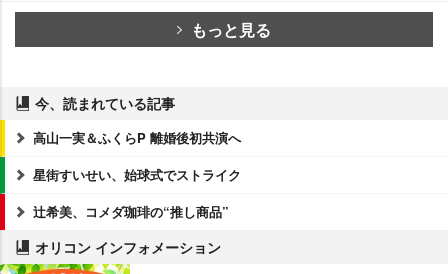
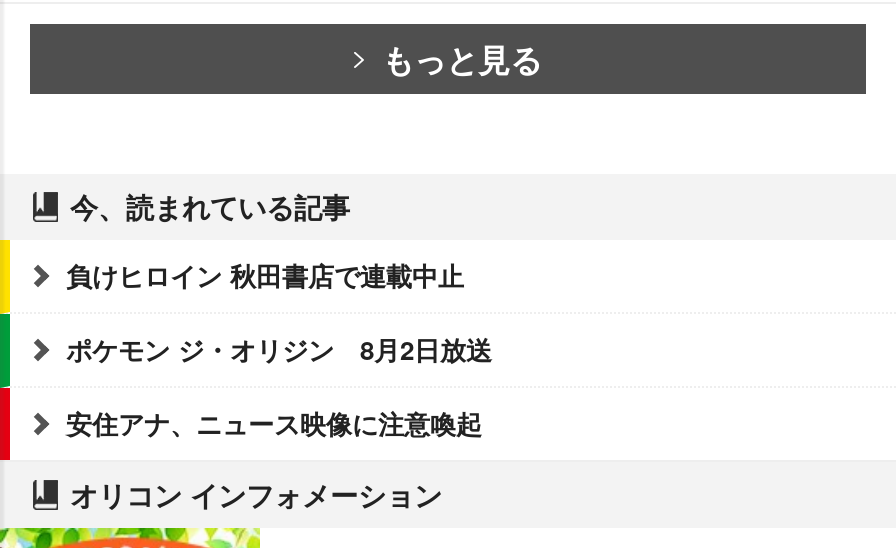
[33,128,241,147] 高山一実＆ふくらP 離婚後初共演へ -> [66,255,464,293] 負けヒロイン 秋田書店で連載中止
[33,165,241,184] 星街すいせい、始球式でストライク -> [66,329,492,367] ポケモン ジ・オリジン 8月2日放送
[33,202,229,221] 辻希美、コメダ珈琲の“推し商品” -> [66,403,482,441] 安住アナ、ニュース映像に注意喚起

